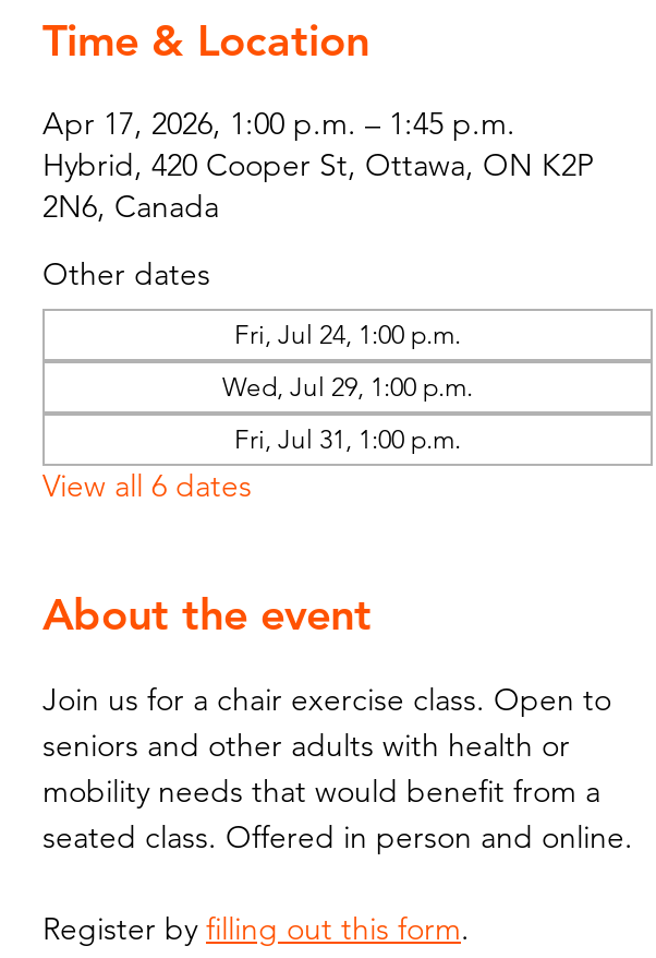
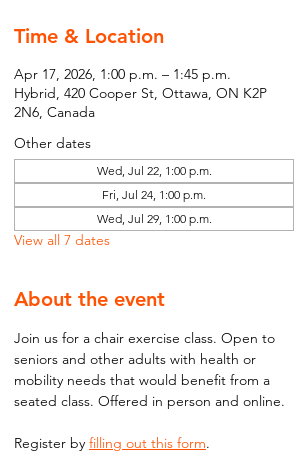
none -> [96,163,211,178] Wed, Jul 22, 1:00 p.m.
moved [222,318,473,403] -> [96,187,211,226]: Fri, Jul 24, 1:00 p.m. | Wed, Jul 29, 1:00 p.m.
[42,422,461,505] Fri, Jul 31, 1:00 p.m. | View all 6 dates -> [14,231,110,249] View all 7 dates

